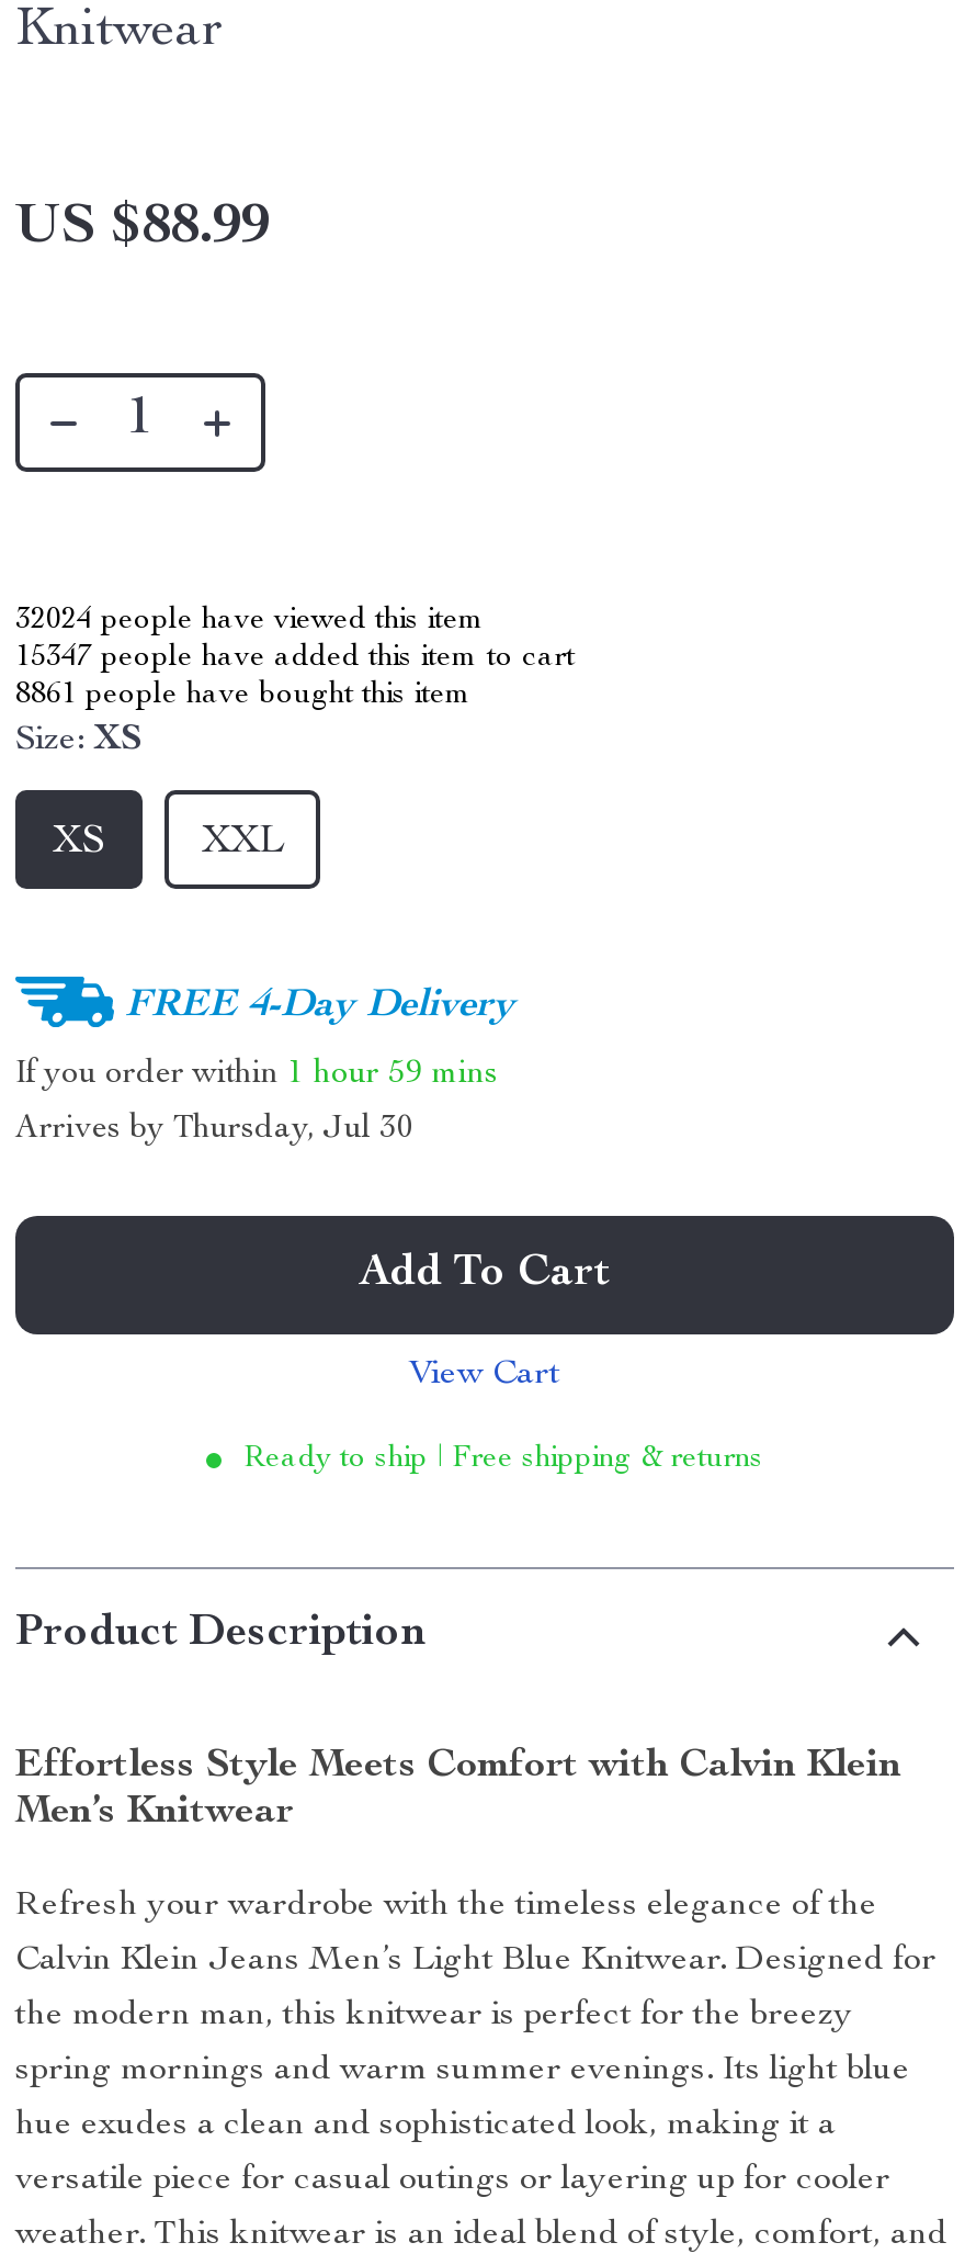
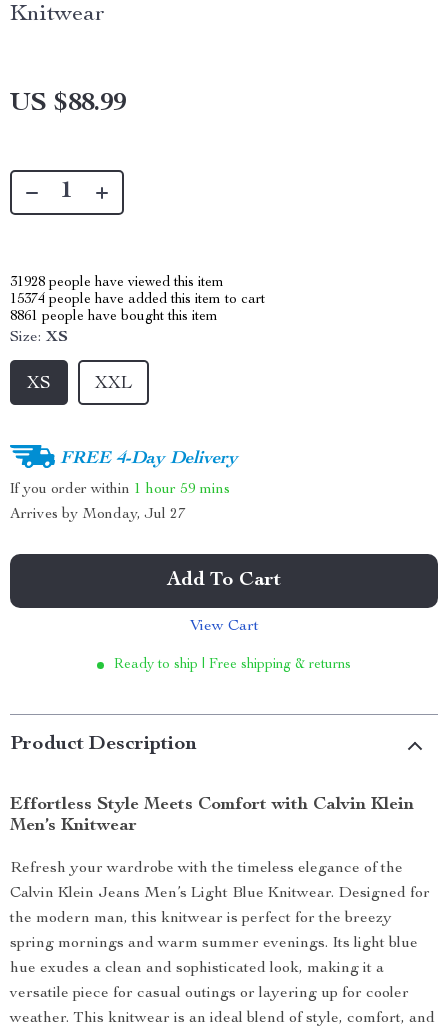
[15,606,485,636] 32024 people have viewed this item -> [10,276,224,290] 31928 people have viewed this item
[15,643,575,674] 15347 people have added this item to cart -> [10,293,265,307] 15374 people have added this item to cart
[15,1113,415,1146] Arrives by Thursday, Jul 30 -> [10,507,186,522] Arrives by Monday, Jul 27

